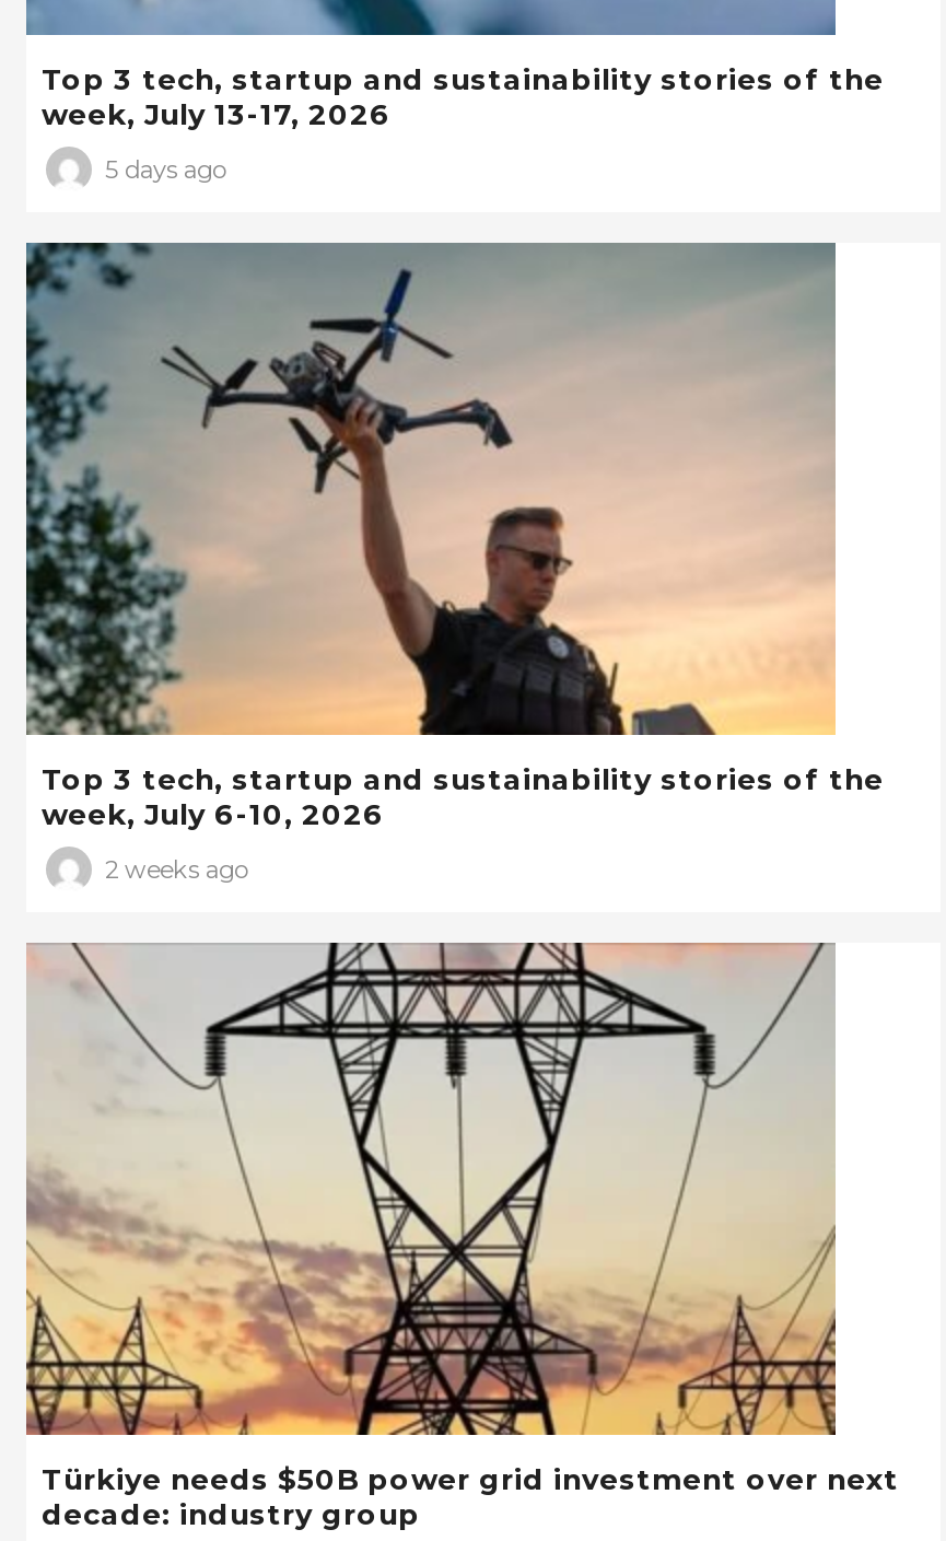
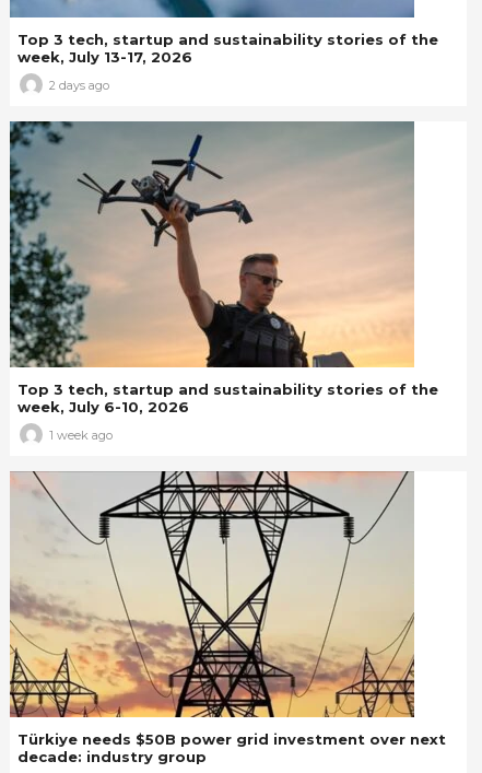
[105,155,225,186] 5 days ago -> [49,78,109,93] 2 days ago
[105,855,247,886] 2 weeks ago -> [49,428,113,443] 1 week ago

